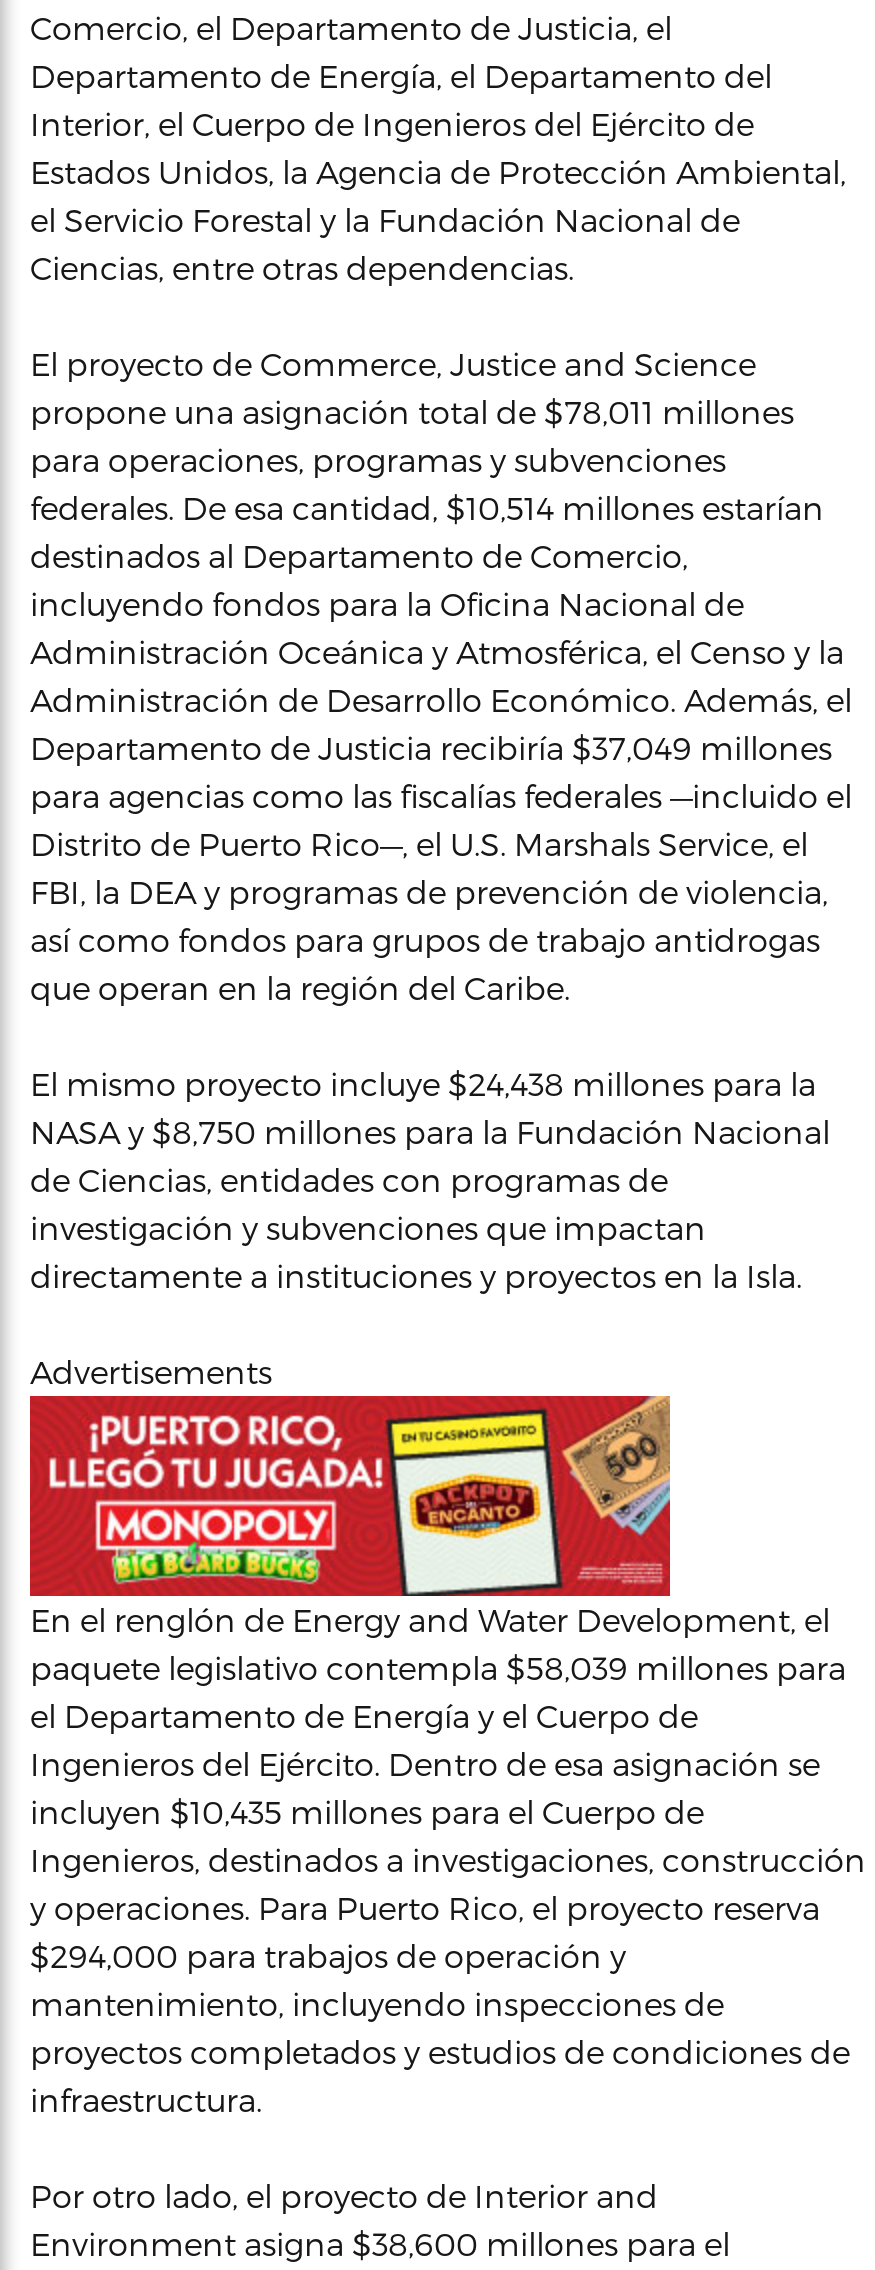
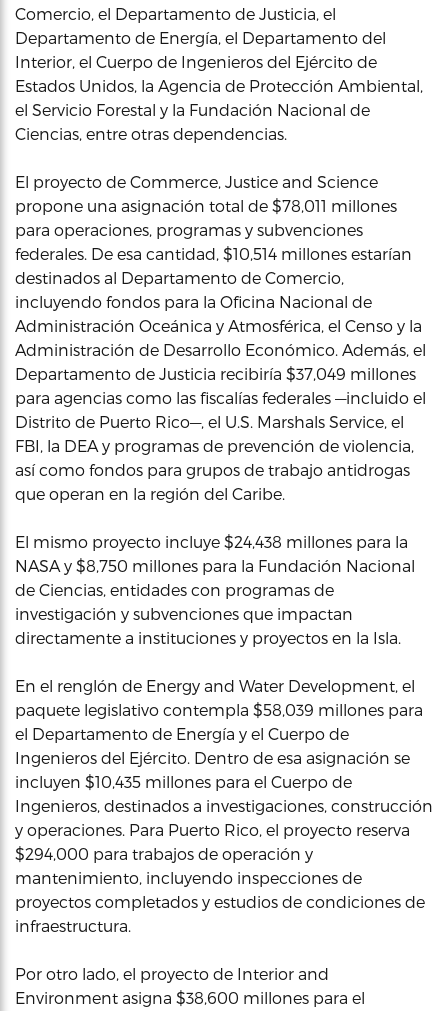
[30,1352,272,1390] Advertisements -> none
[28,1394,672,1596] [image] -> none

